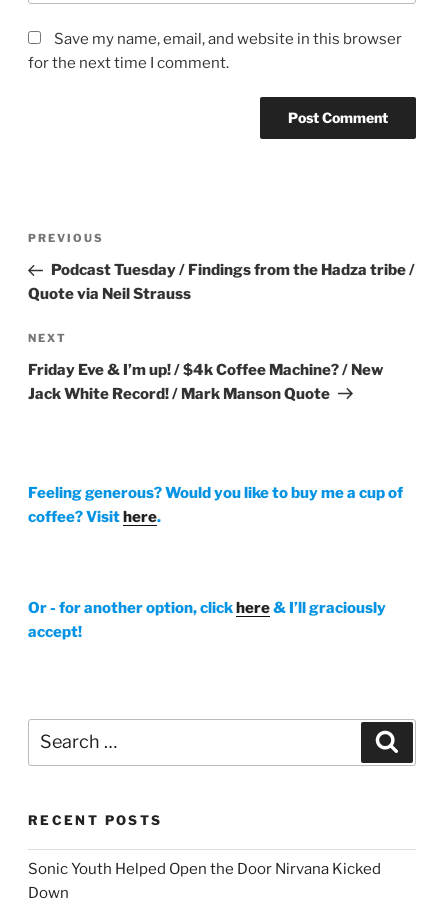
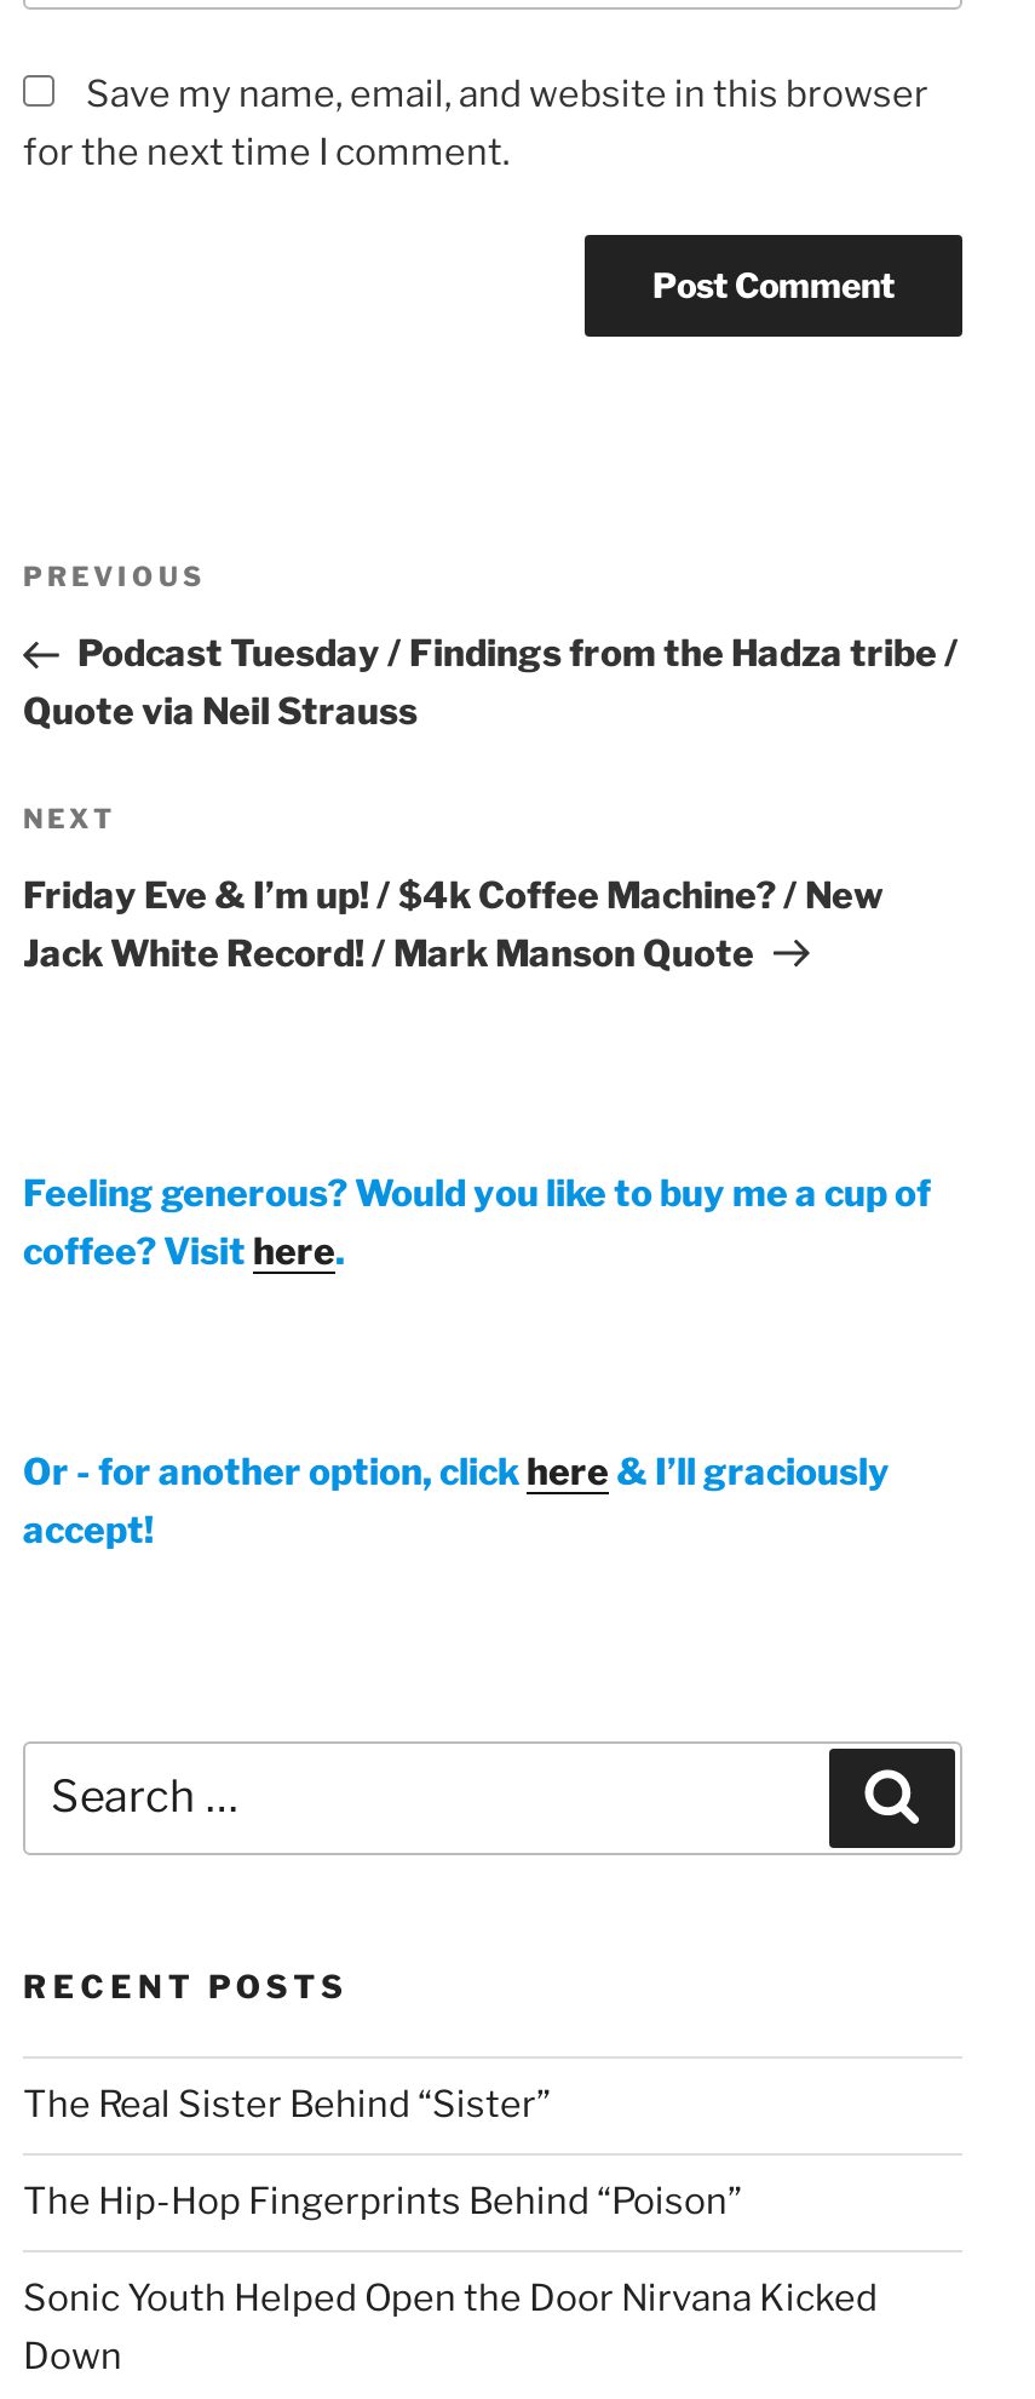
none -> [23,2083,742,2224] The Real Sister Behind “Sister” | The Hip-Hop Fingerprints Behind “Poison”

